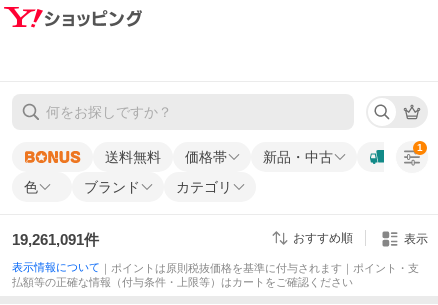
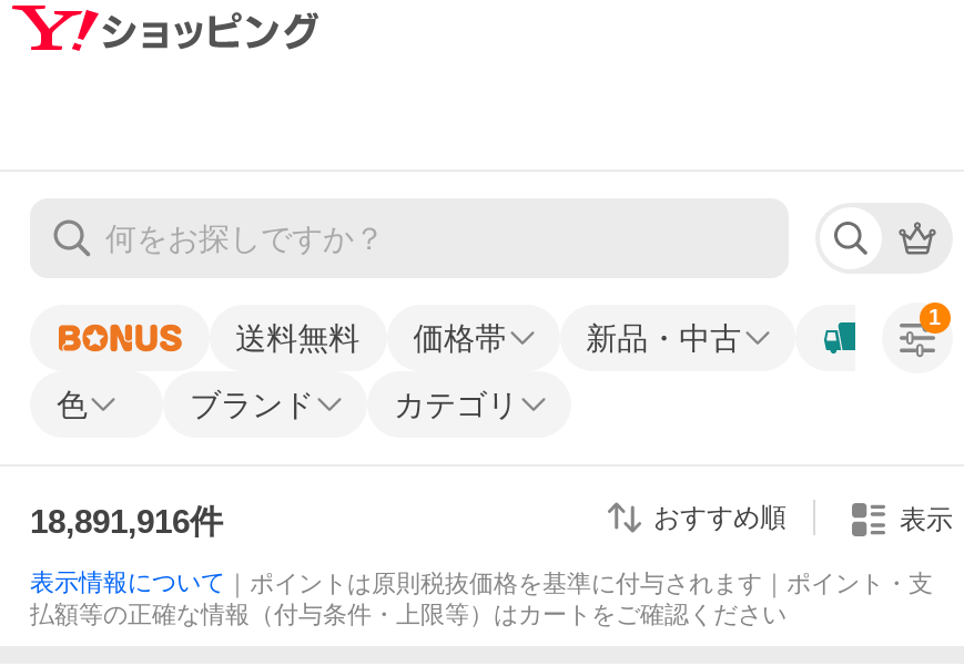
[12,230,99,247] 19,261,091件 -> [30,501,223,539] 18,891,916件

